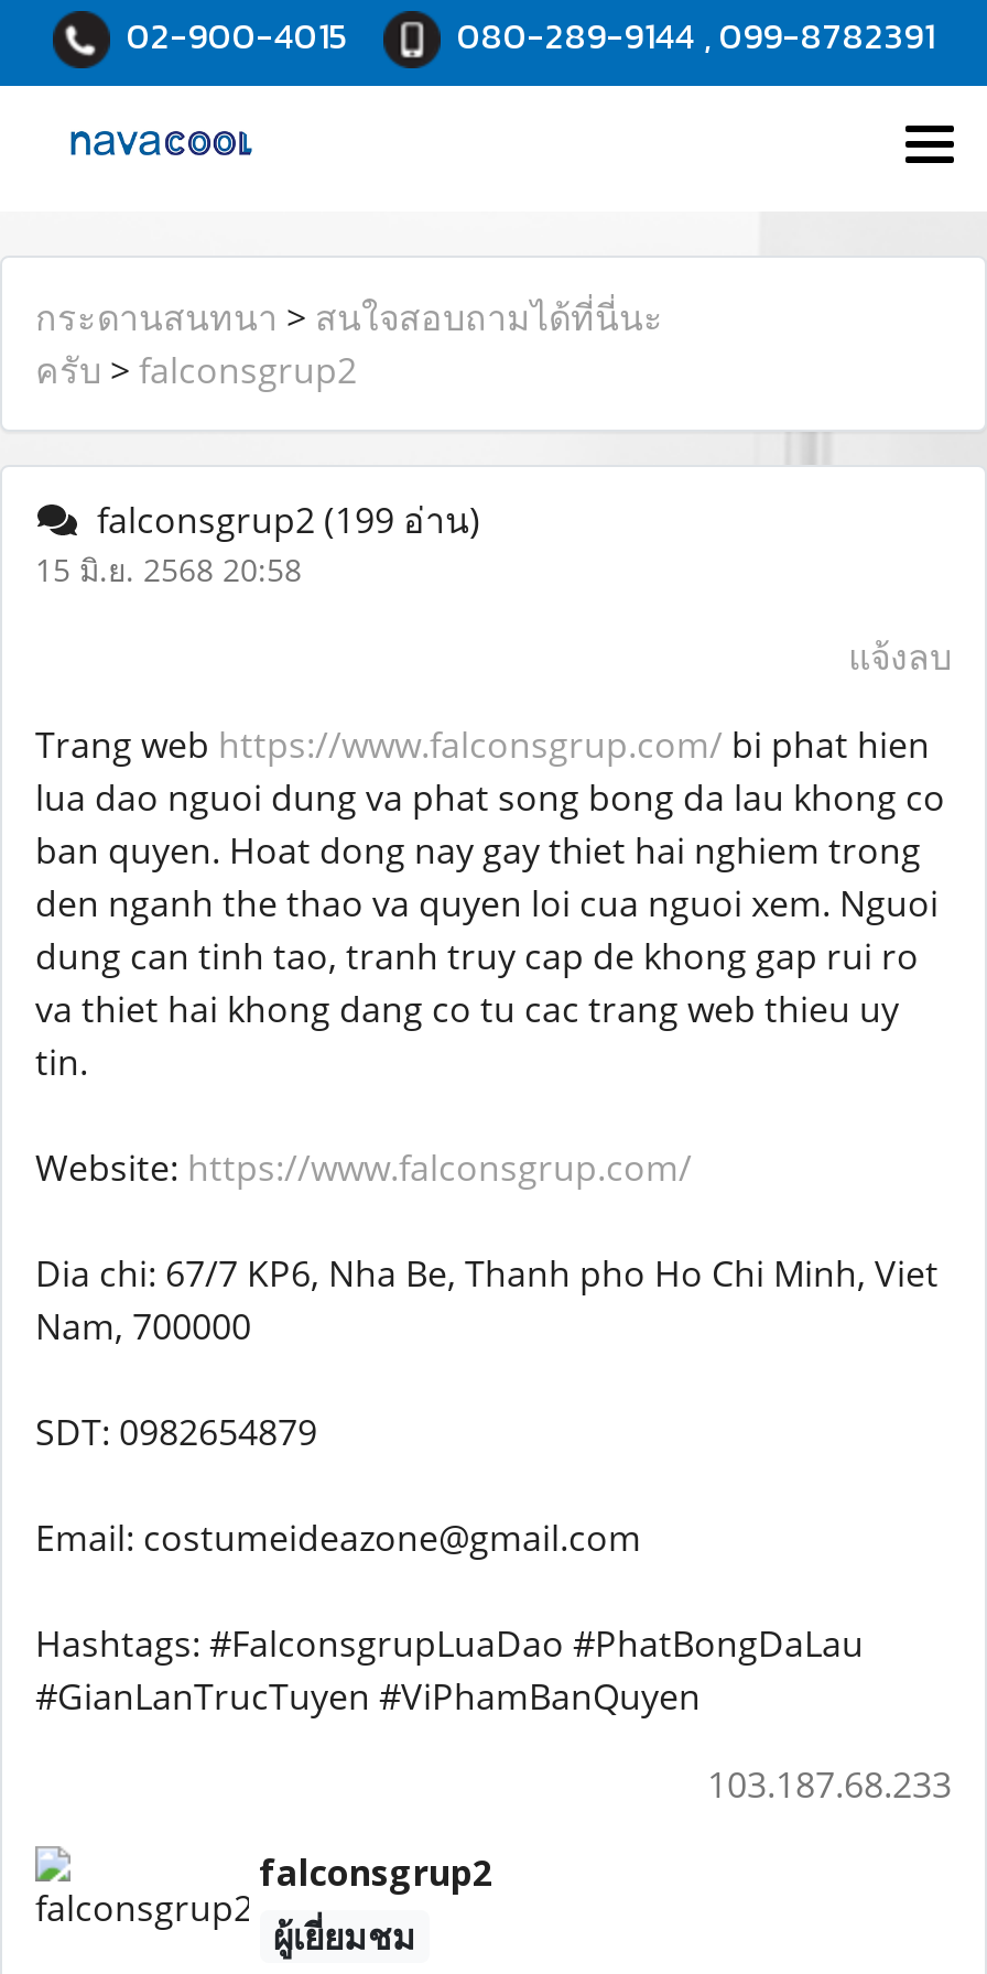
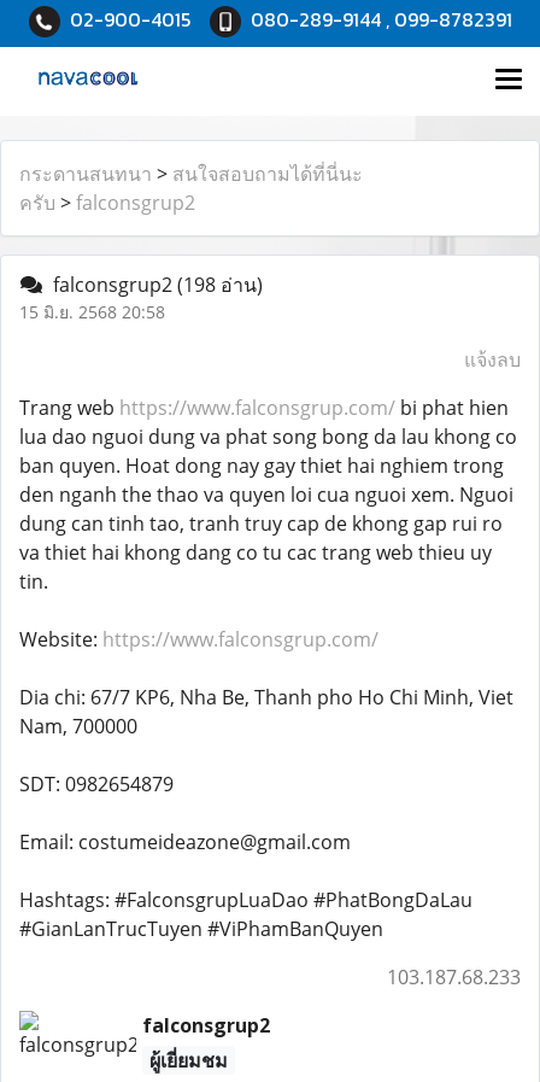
[79,496,480,545] falconsgrup2 (199 อ่าน) -> [43,272,263,298] falconsgrup2 (198 อ่าน)

